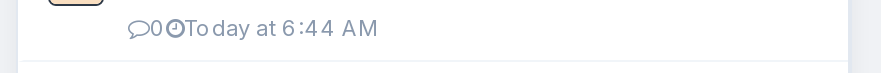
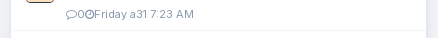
[150,14,378,42] 0 Today at 6:44 AM -> [77,7,194,21] 0 Friday a31 7:23 AM

